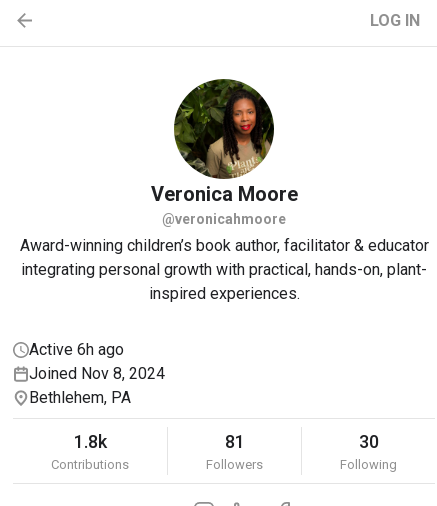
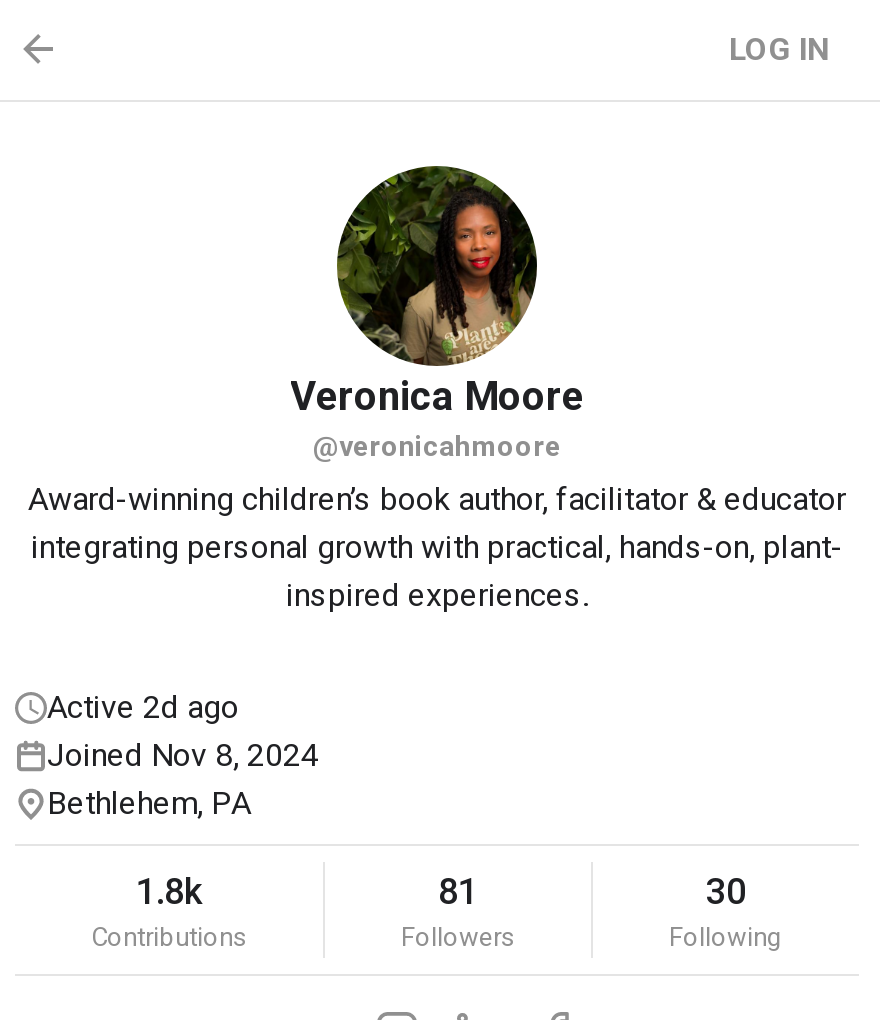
[29,340,124,359] Active 6h ago -> [47,688,239,726] Active 2d ago

